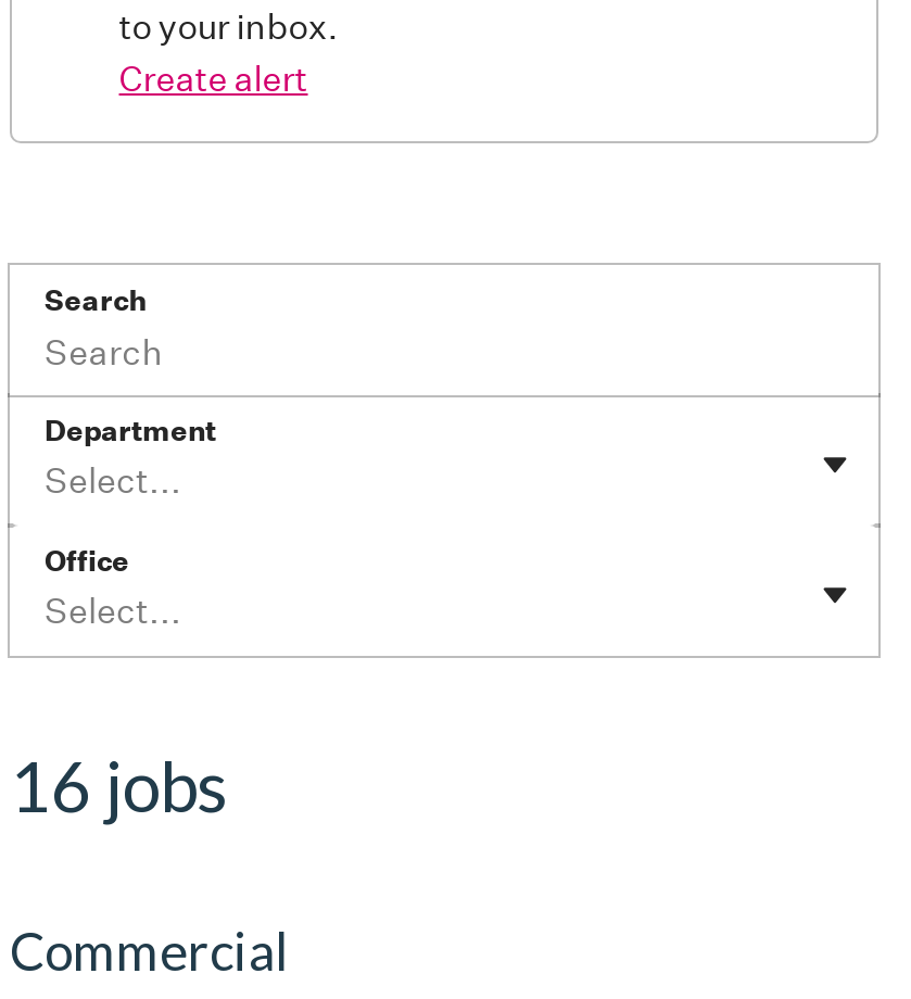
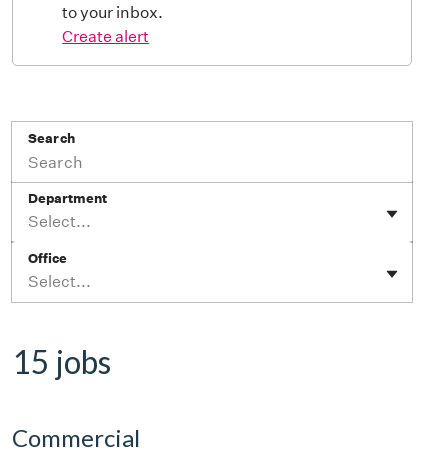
[10,743,225,827] 16 jobs -> [12,342,111,381] 15 jobs

